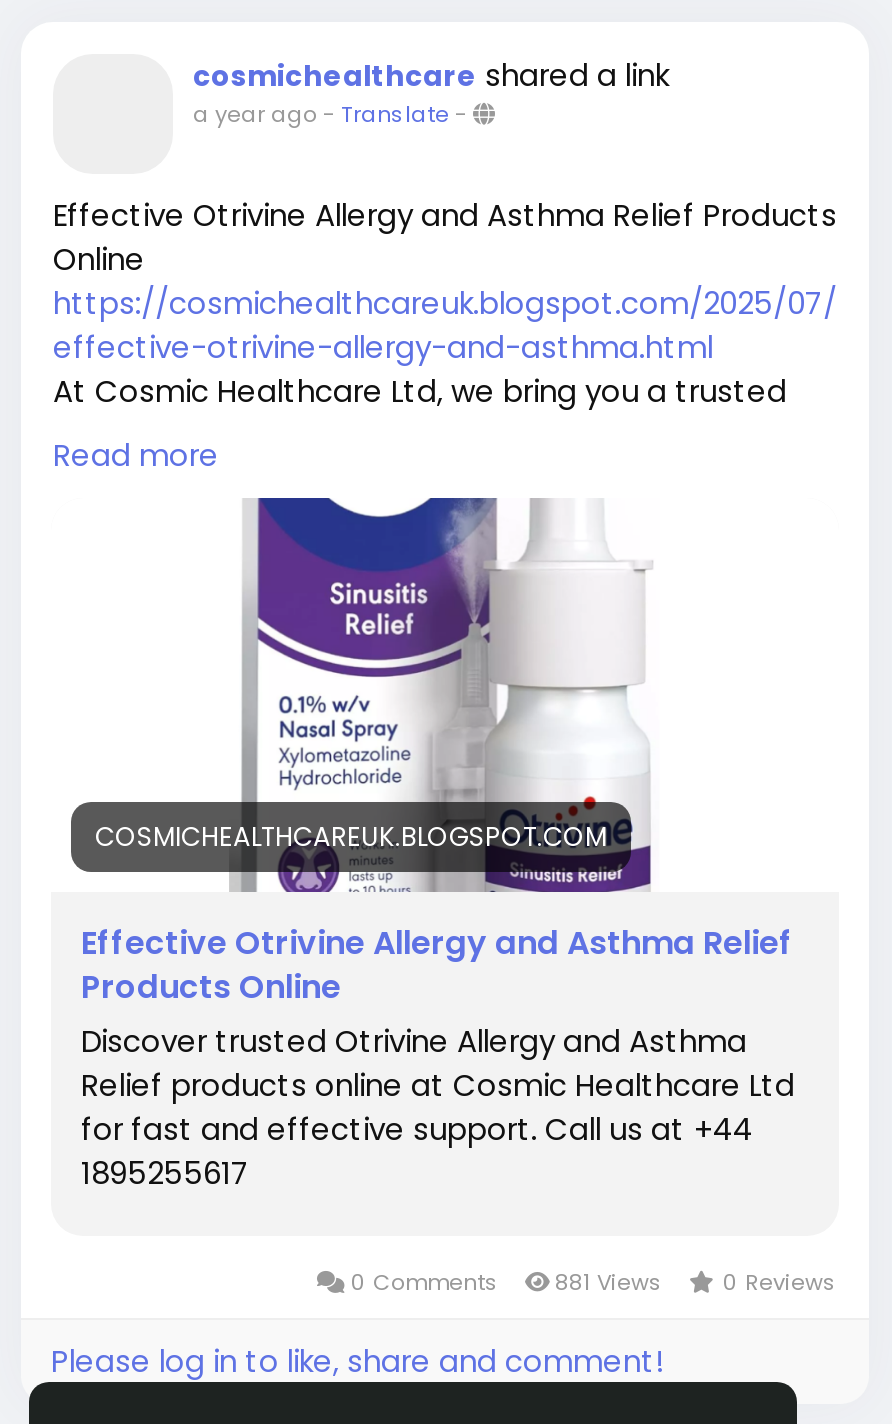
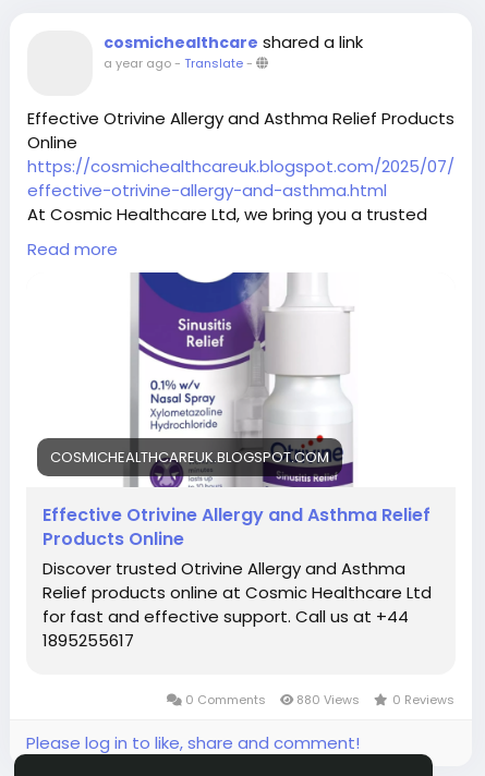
[345,1266,837,1298] 0 Comments 881 Views 0 Reviews -> [182,691,454,708] 0 Comments 880 Views 0 Reviews

